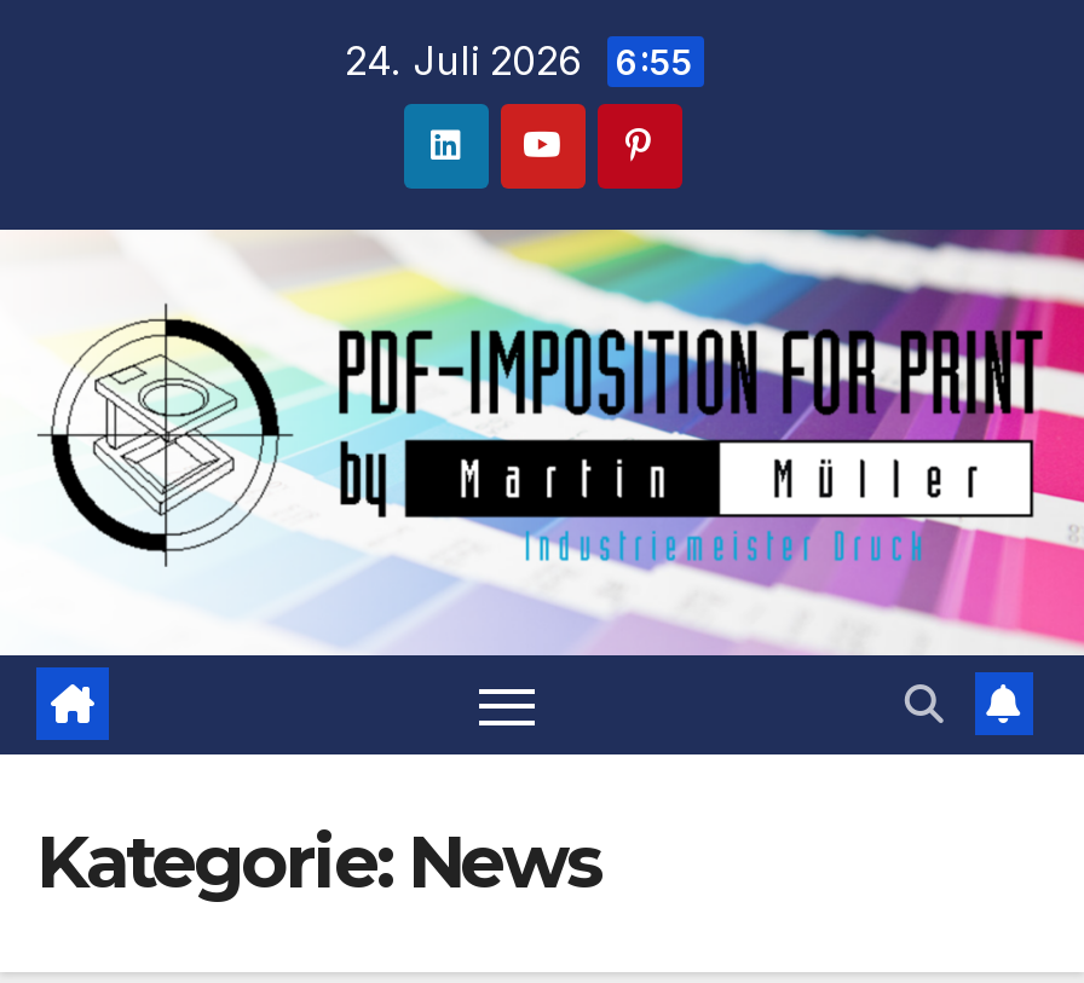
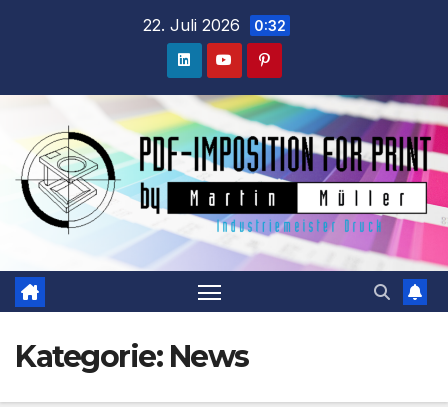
[345,36,693,85] 24. Juli 2026 6:55 -> [143,15,286,35] 22. Juli 2026 0:32

